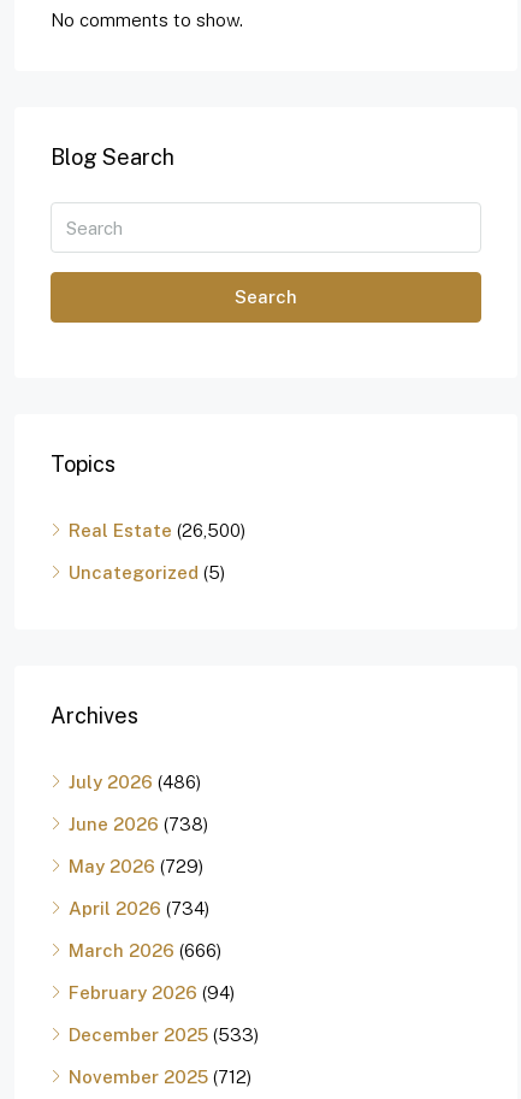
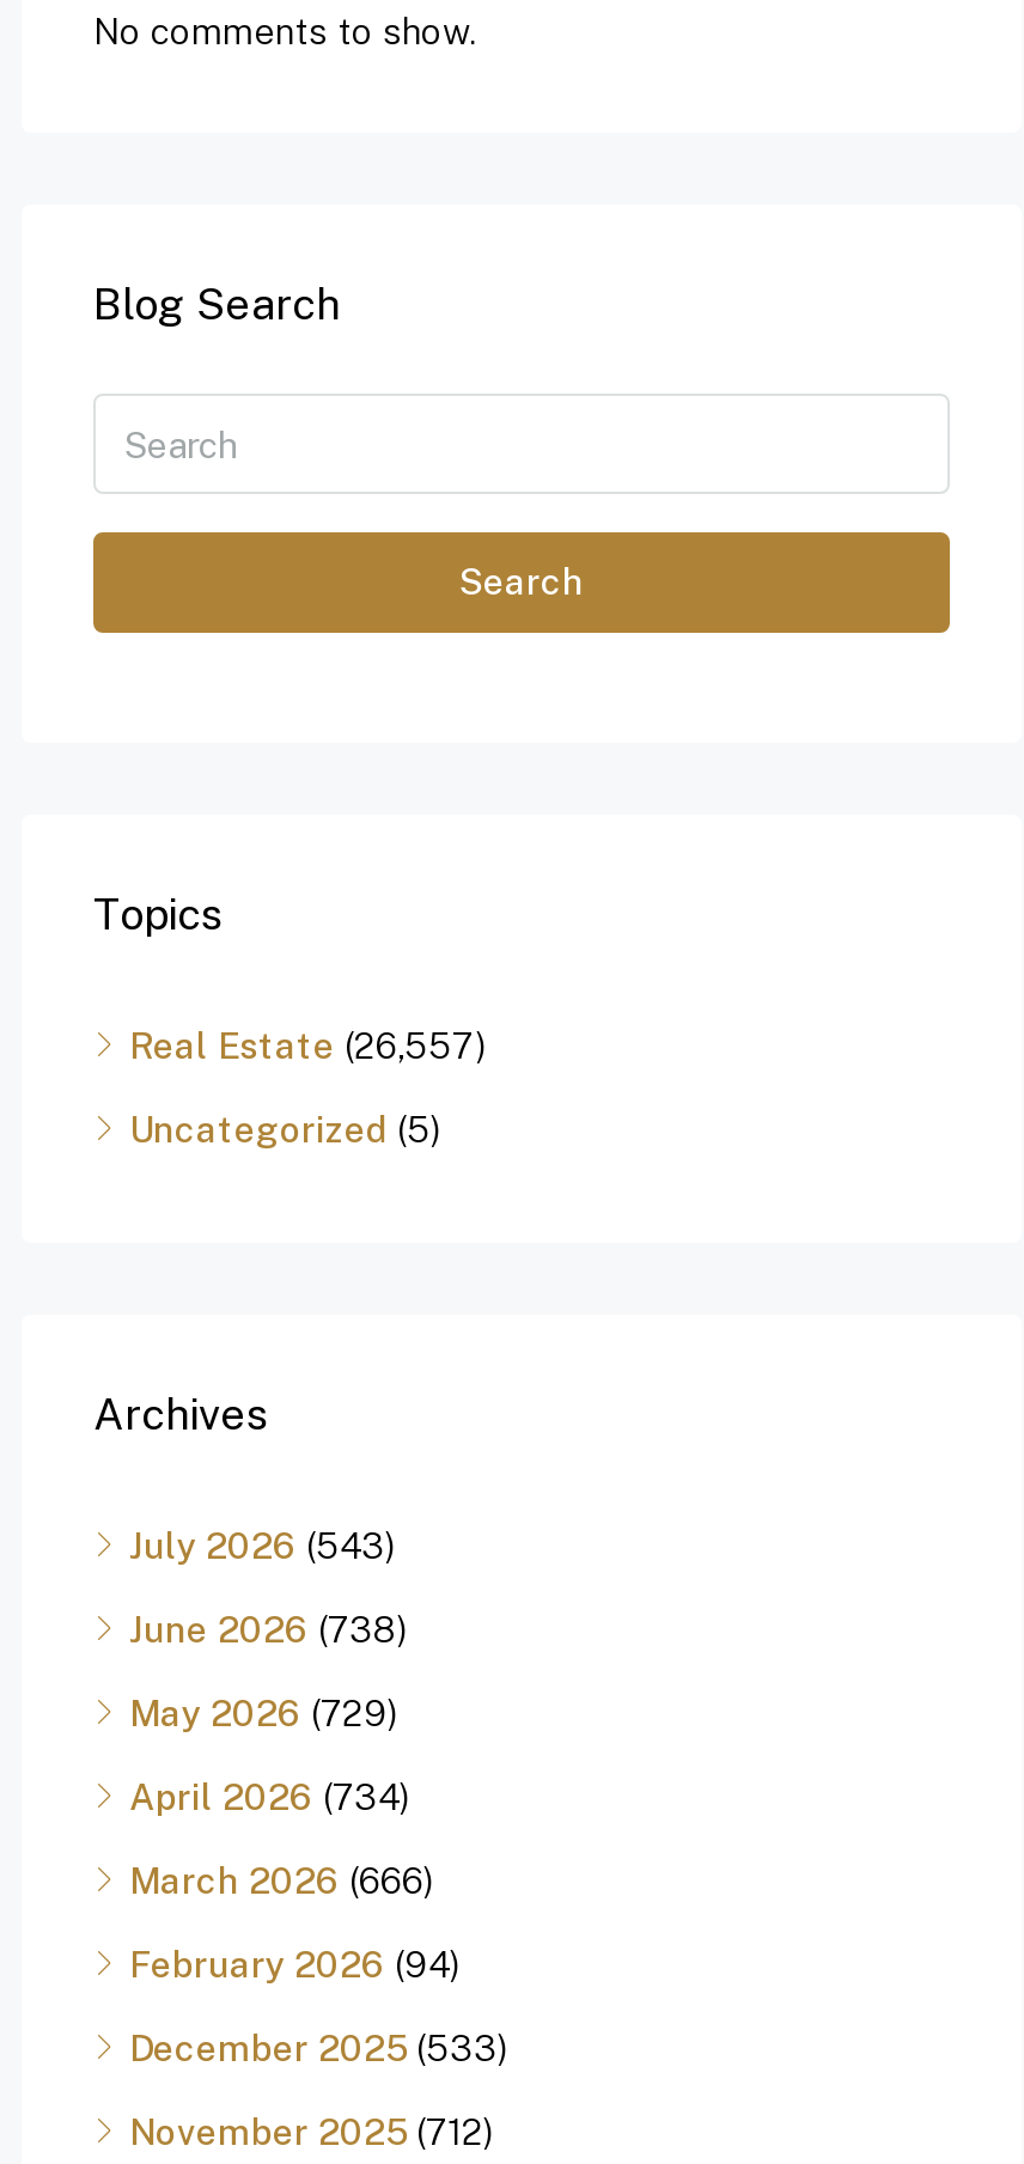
[69,520,245,541] Real Estate (26,500) -> [129,1026,486,1067] Real Estate (26,557)
[69,772,201,792] July 2026 (486) -> [129,1526,395,1567] July 2026 (543)

